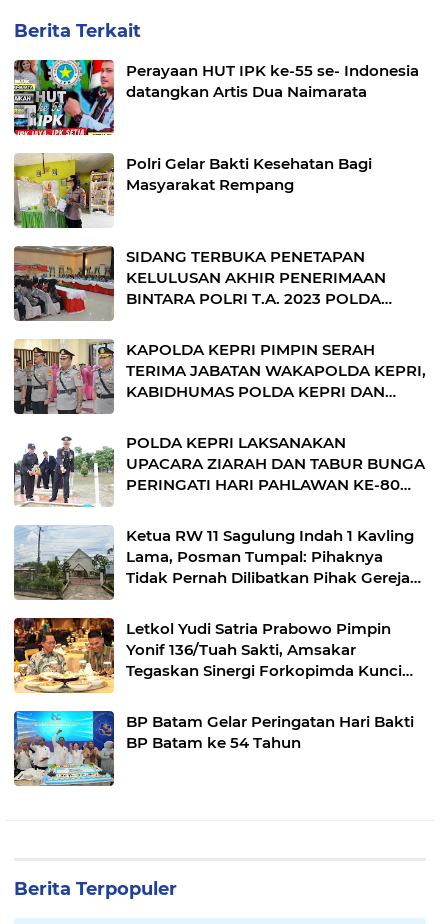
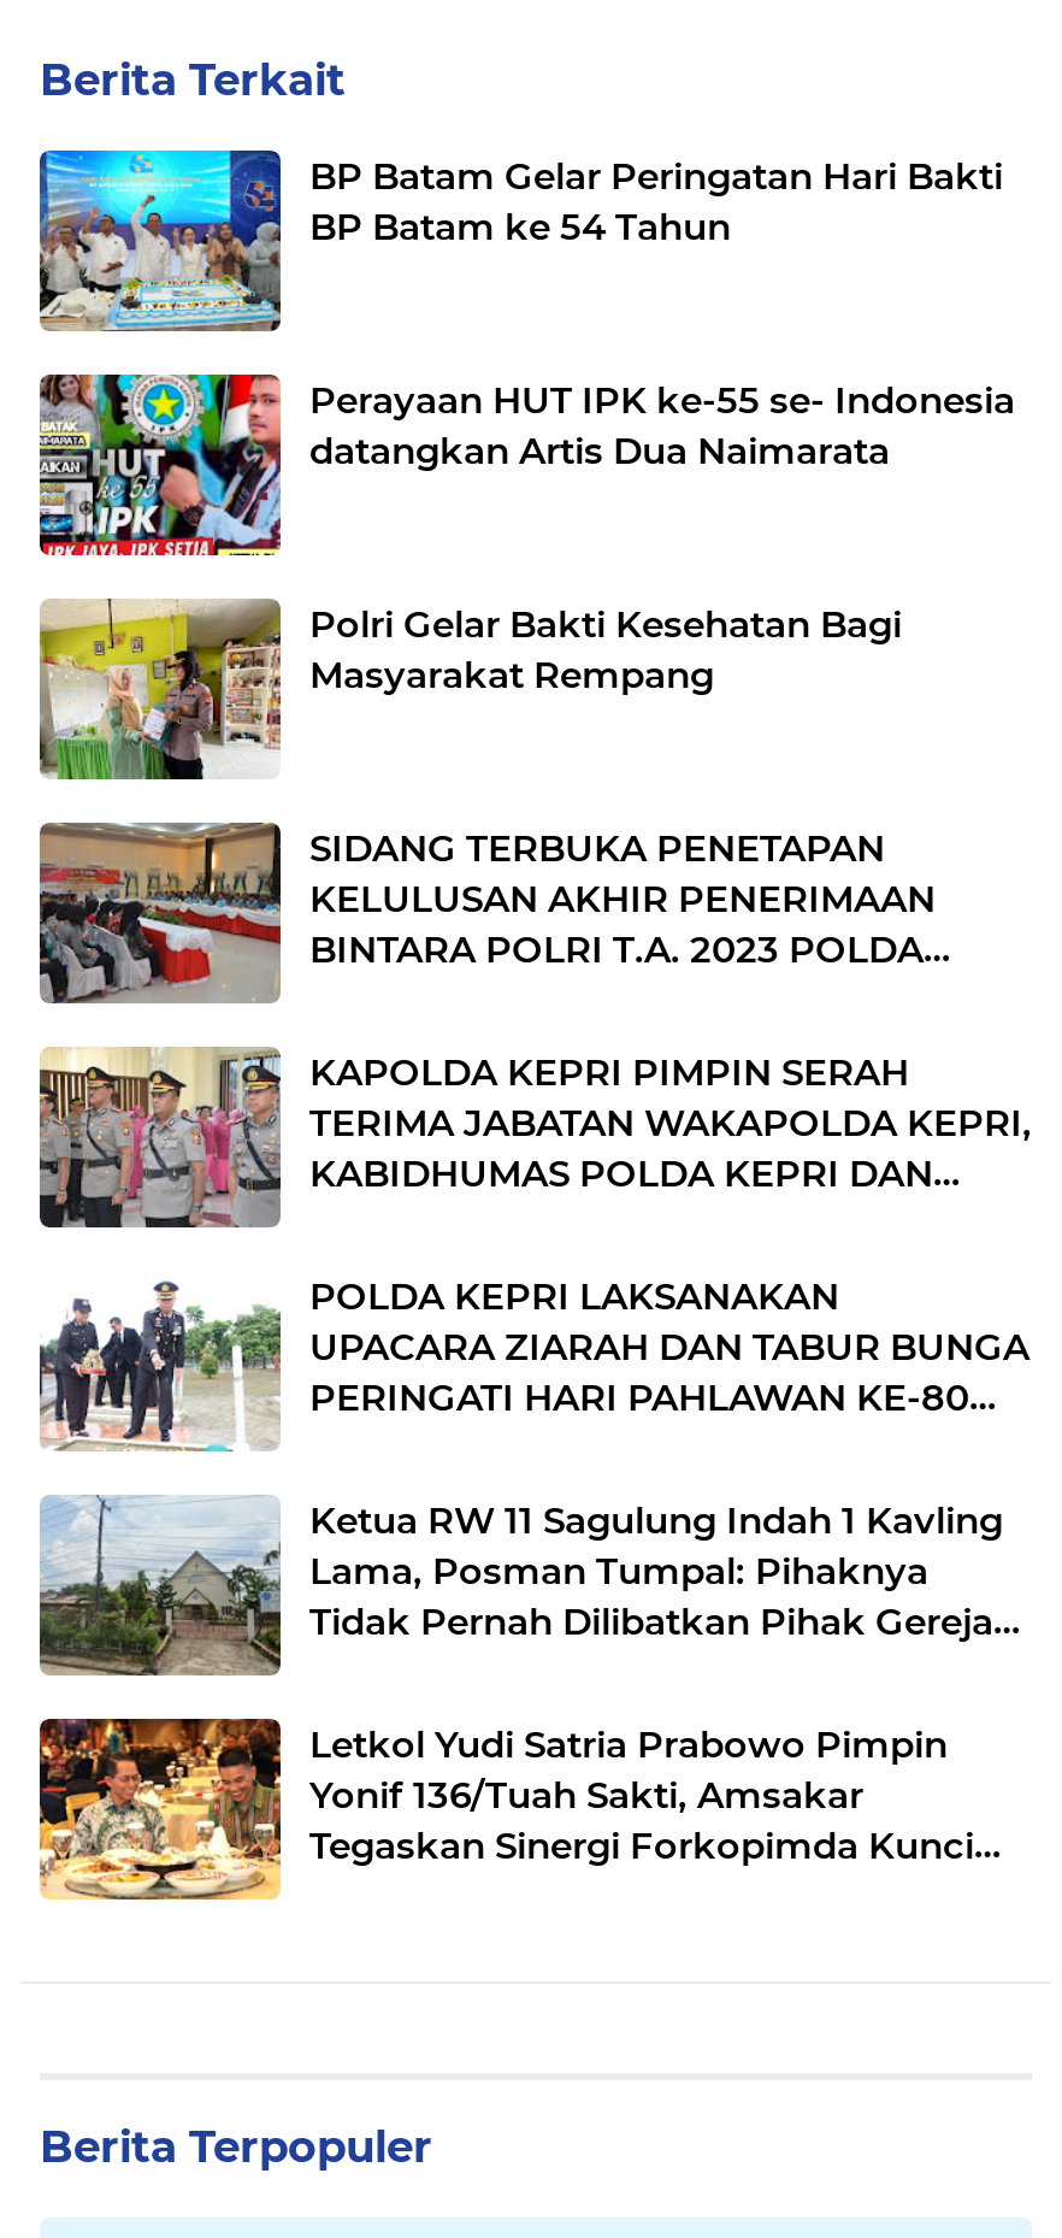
moved [12,58,426,680] -> [35,370,1032,1867]: [image] | Perayaan HUT IPK ke-55 se- Indonesia | datangkan Artis Dua Naimarata | ... | Yonif 136/Tuah Sakti, Amsakar | Tegaskan Sinergi Forkopimda Kunci
moved [13,710,414,787] -> [37,148,1003,334]: [image] | BP Batam Gelar Peringatan Hari Bakti | BP Batam ke 54 Tahun

